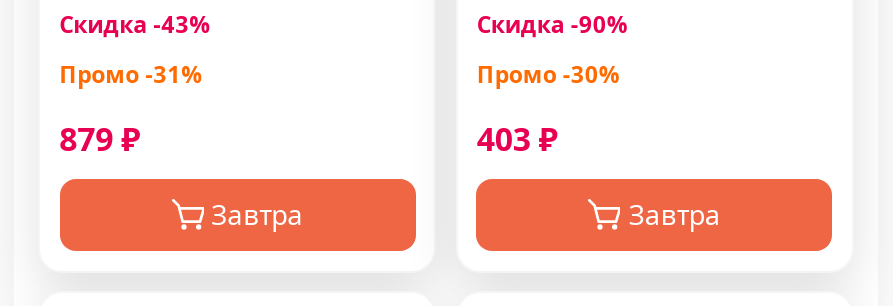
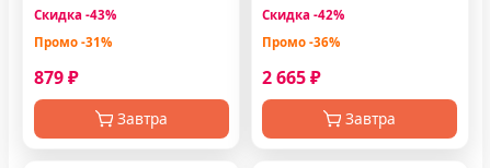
[477,9,627,39] Скидка -90% -> [262,6,345,22] Скидка -42%
[477,59,619,89] Промо -30% -> [262,33,340,50] Промо -36%
[477,117,559,161] 403 ₽ -> [262,65,322,89] 2 665 ₽

